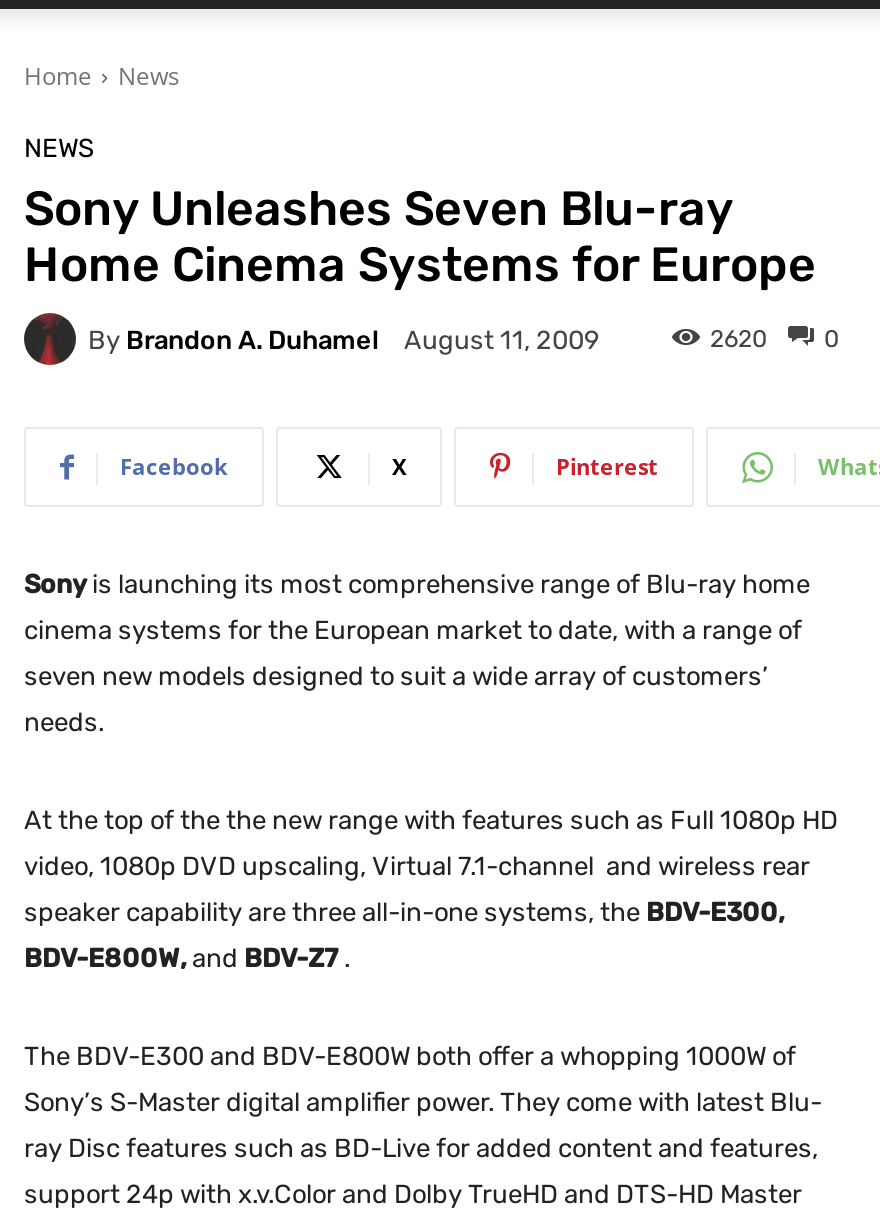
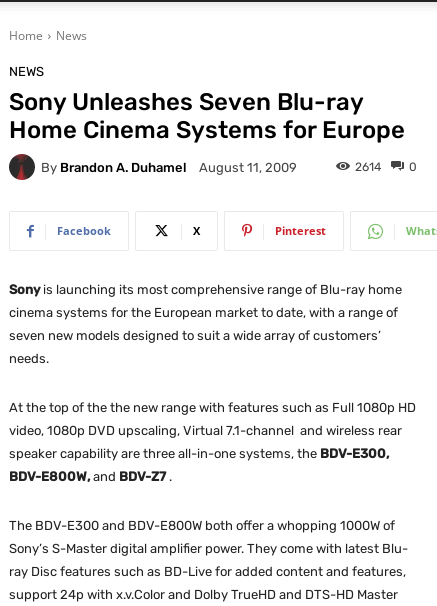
[710,325,840,353] 2620 0 -> [355,160,417,174] 2614 0

